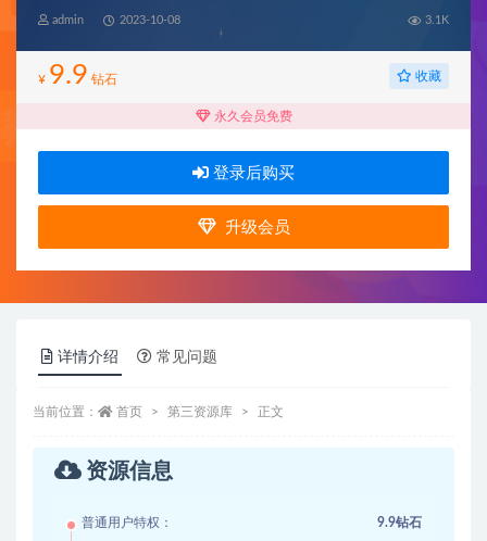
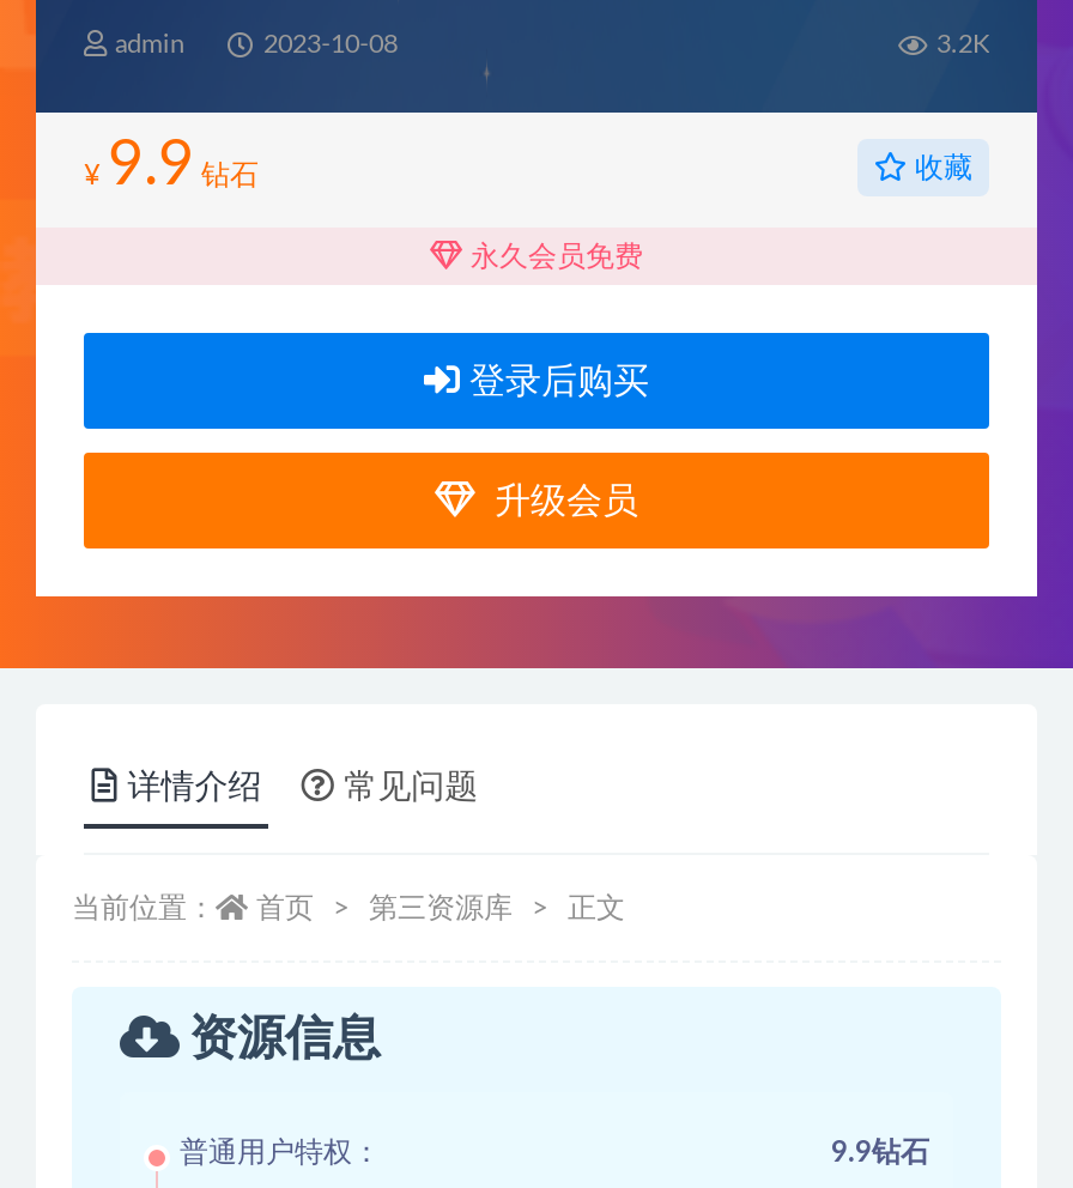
[425,14,449,26] 3.1K -> [936,30,989,57] 3.2K

